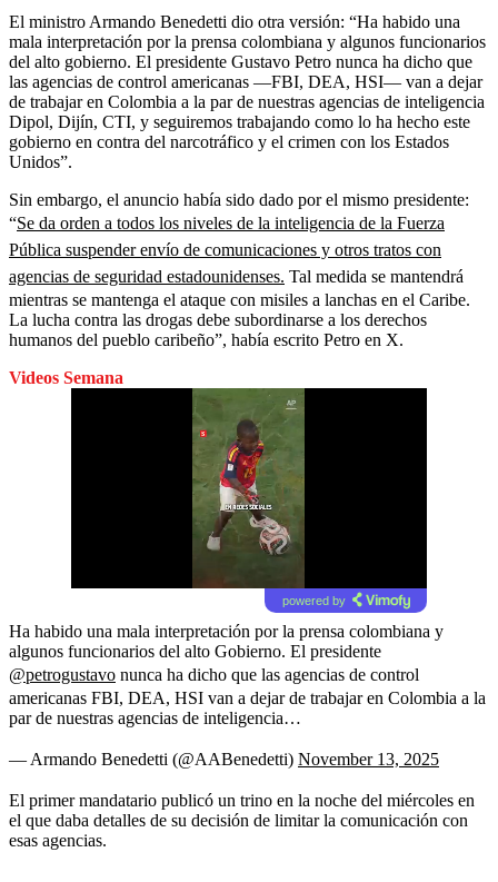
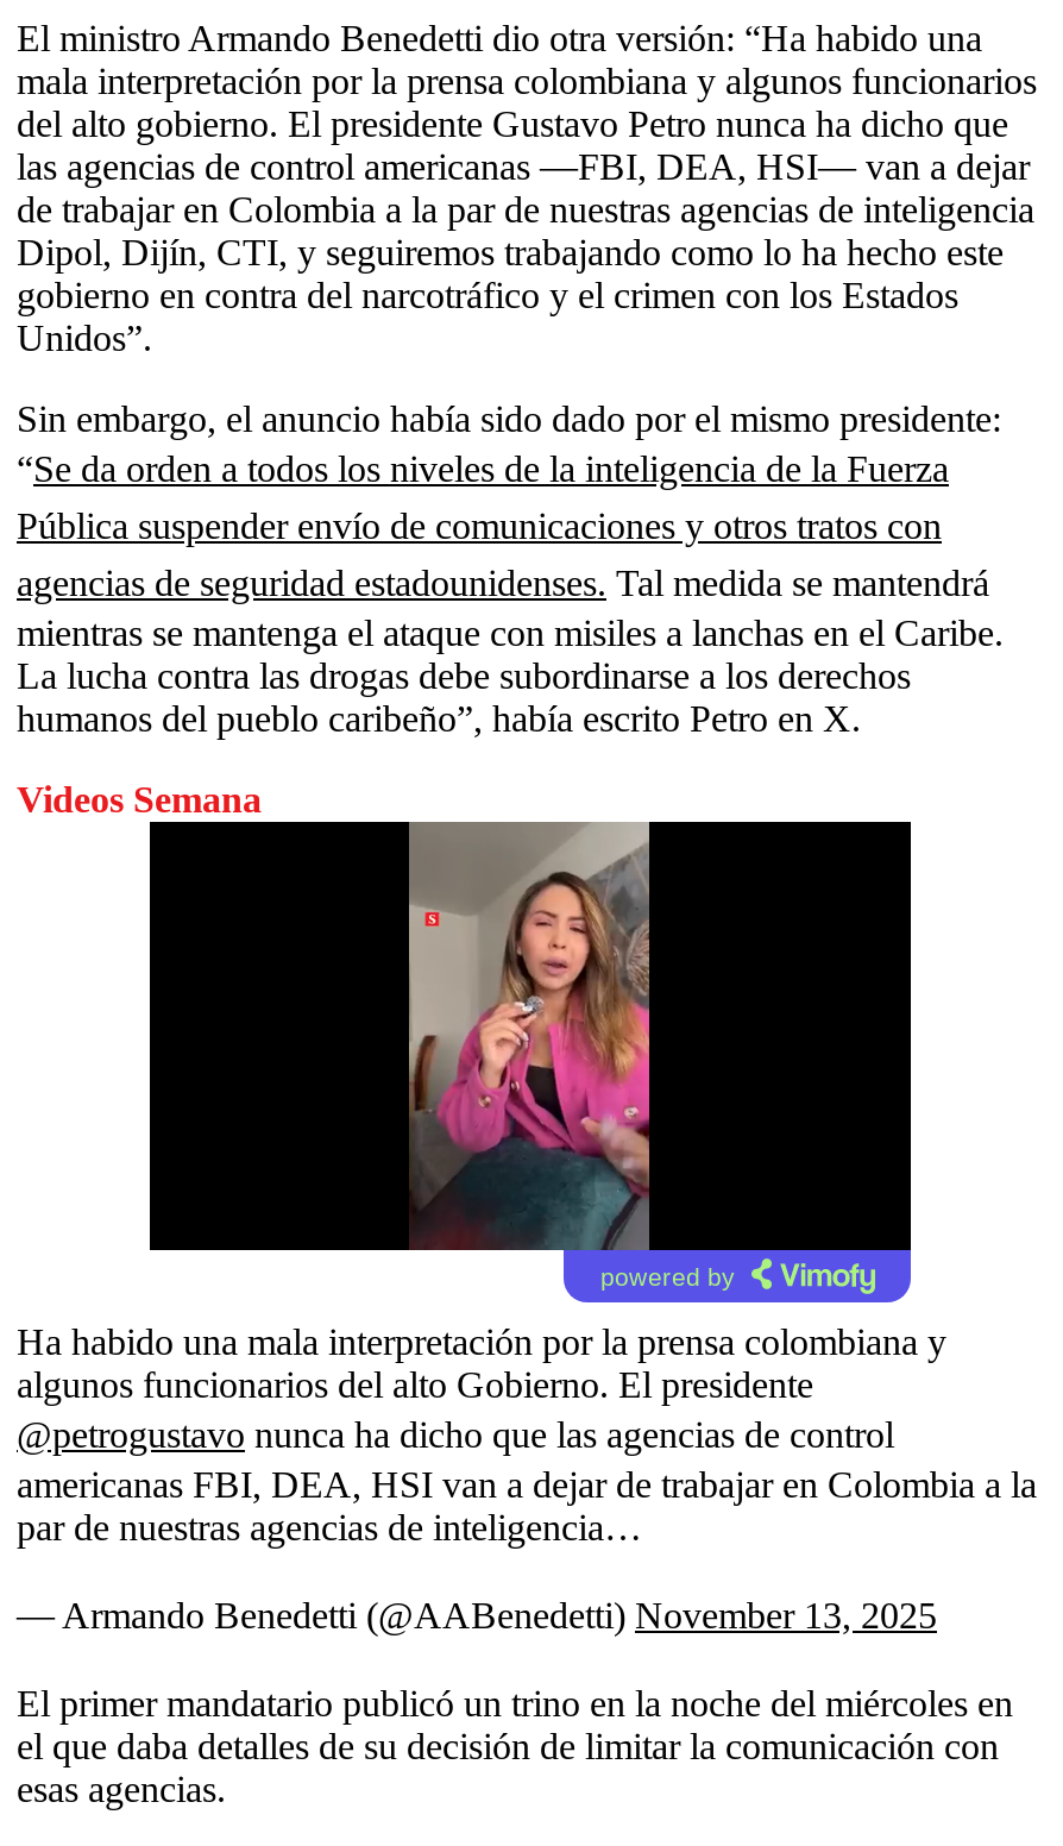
[192,388,305,588] [image] -> [409,822,652,1250] [image]

